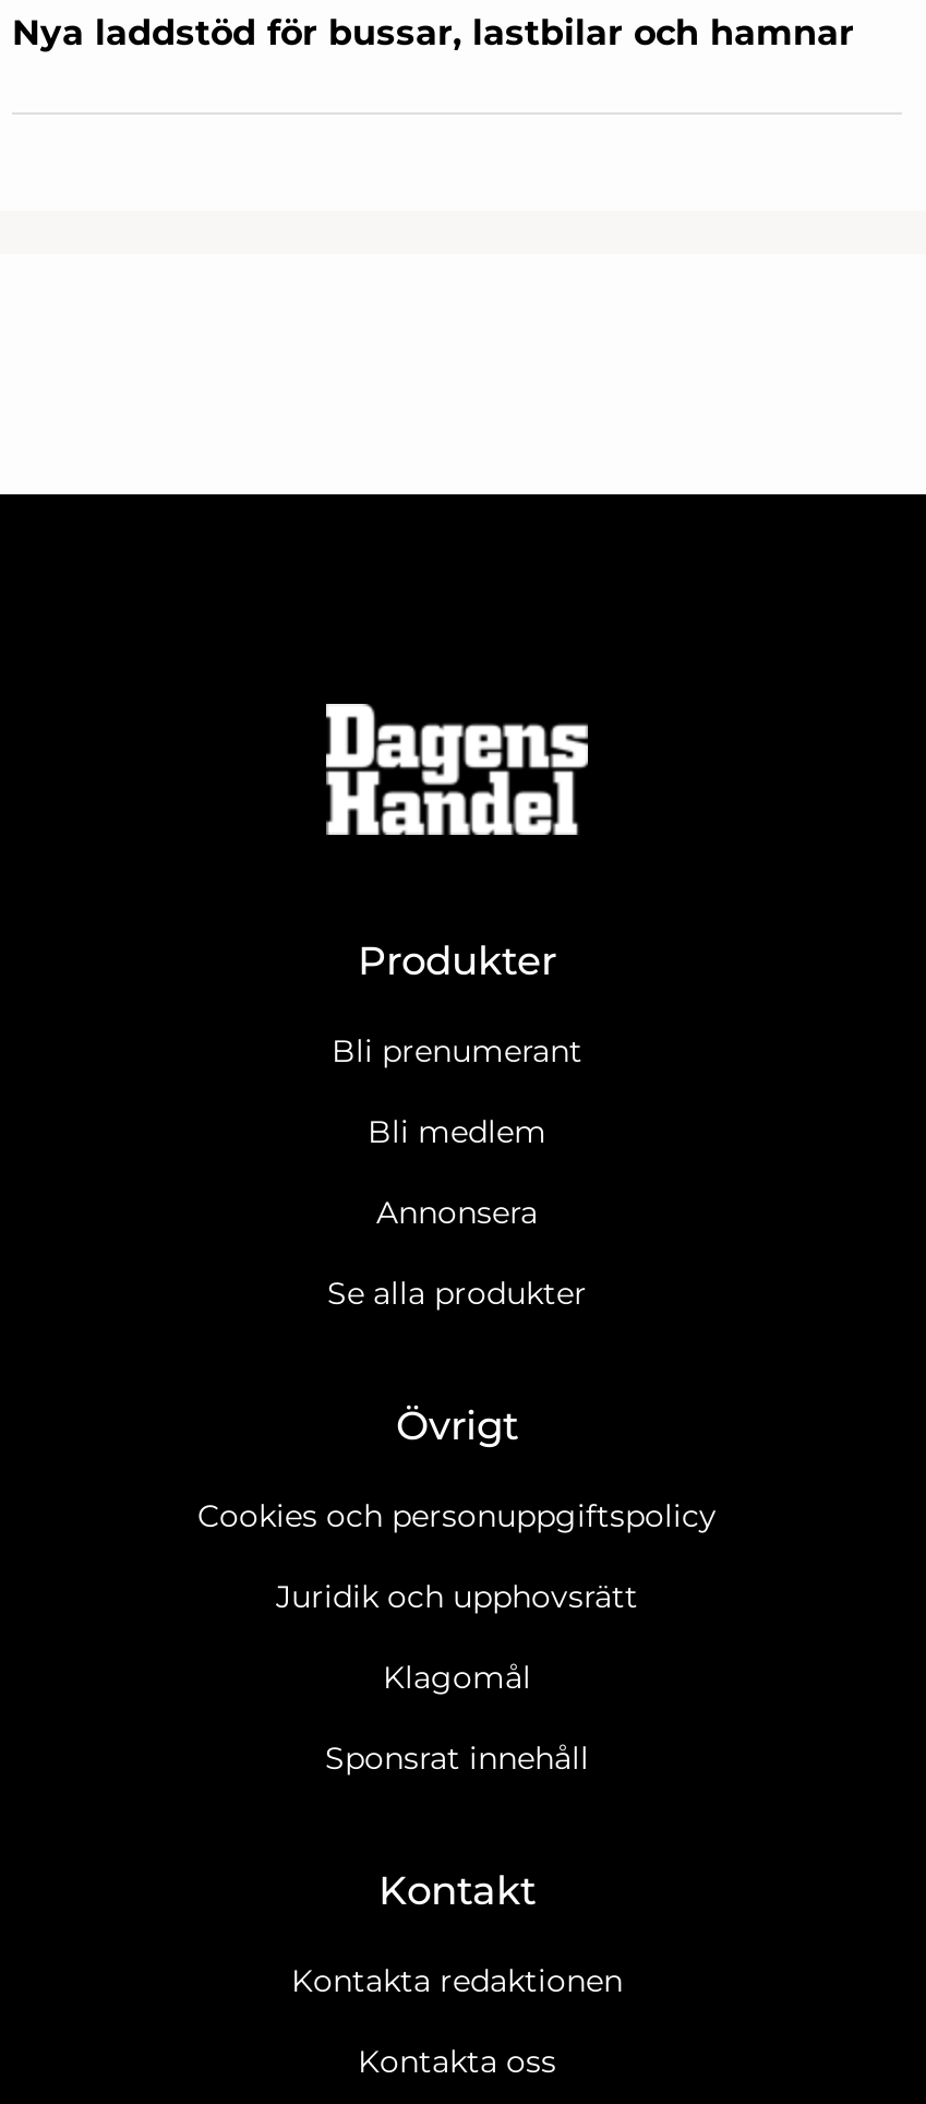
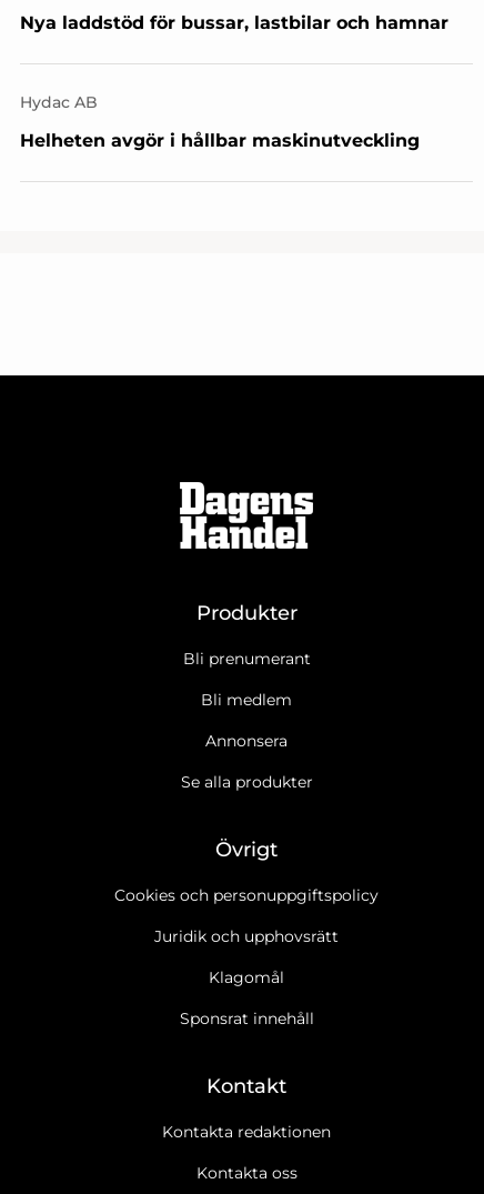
none -> [20,92,420,151] Hydac AB | Helheten avgör i hållbar maskinutveckling

